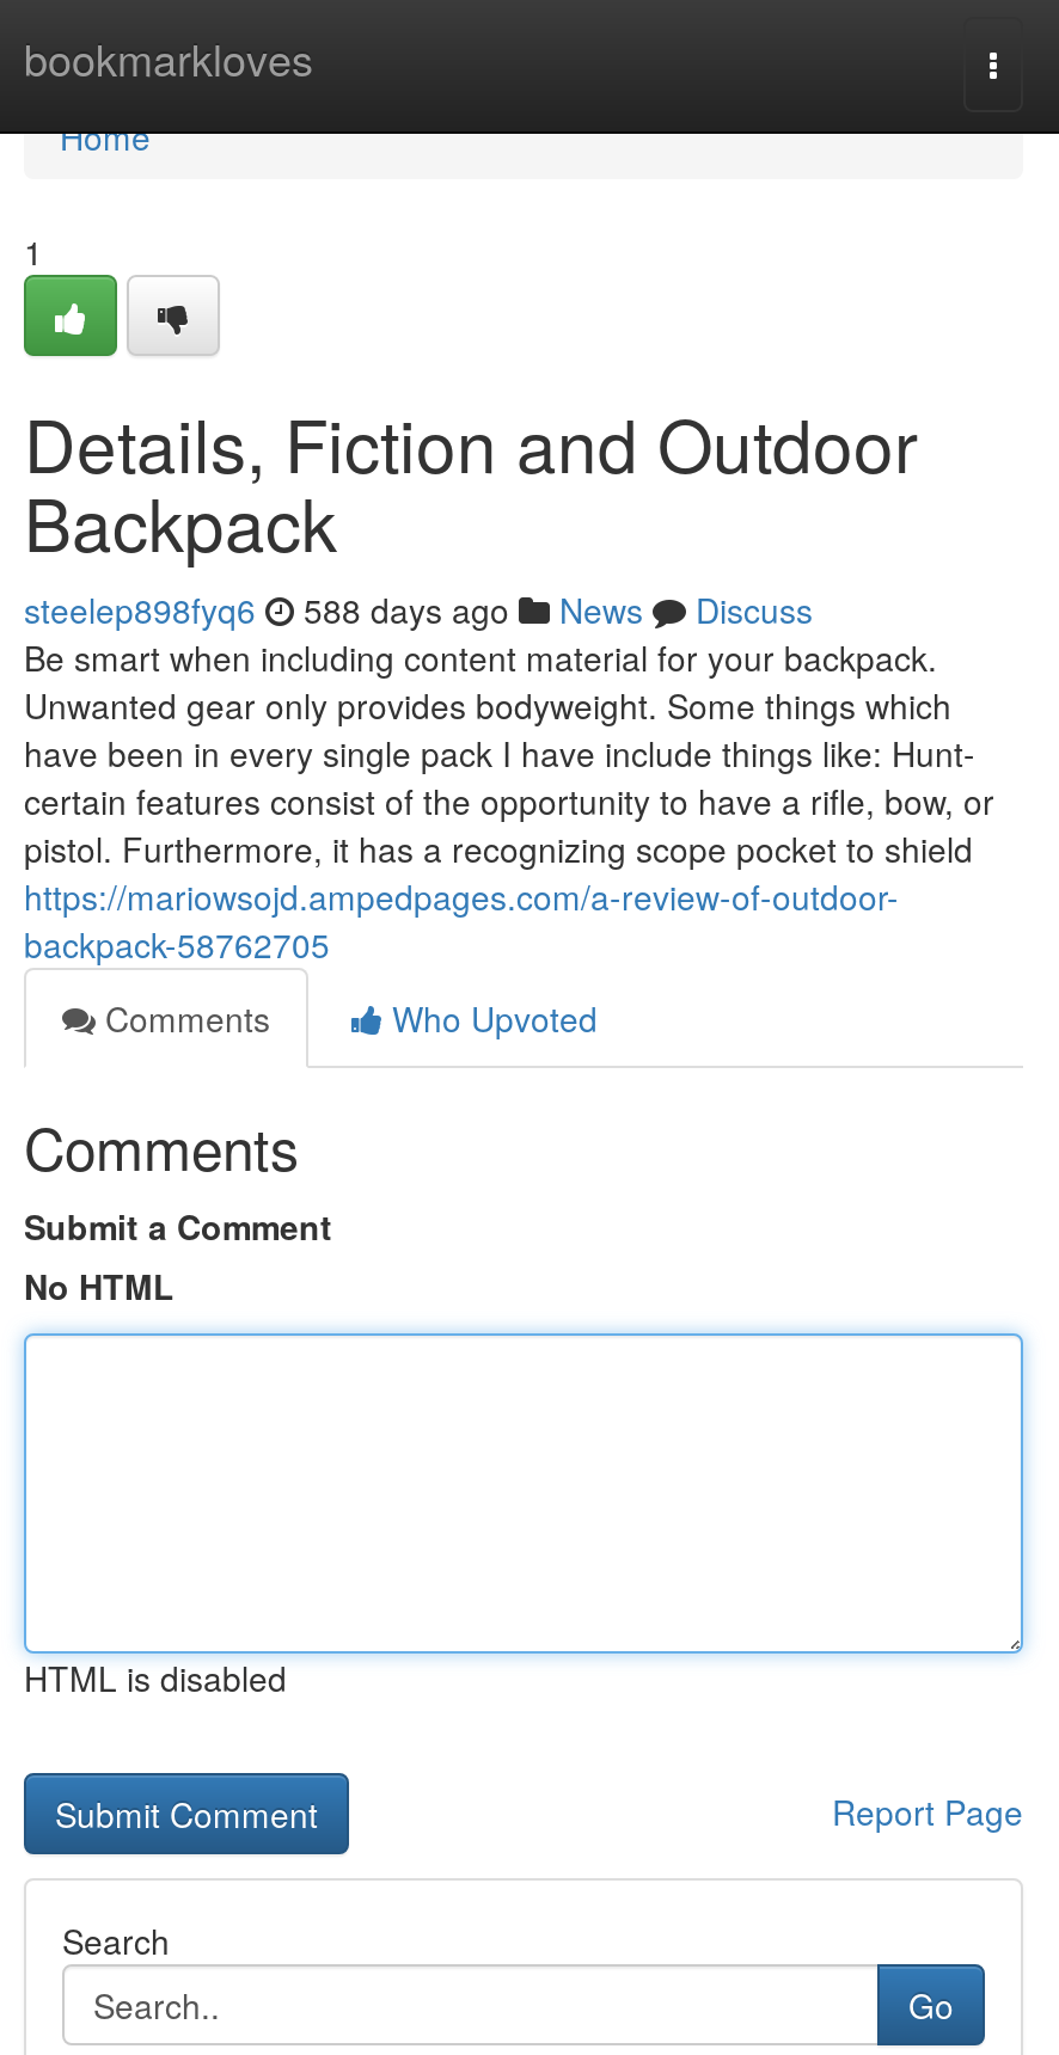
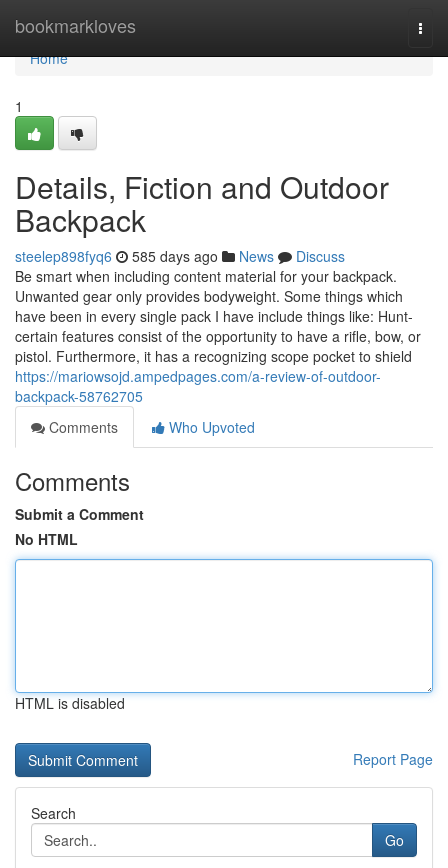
[24,585,813,633] steelep898fyq6 588 days ago News Discuss -> [15,246,345,266] steelep898fyq6 585 days ago News Discuss

